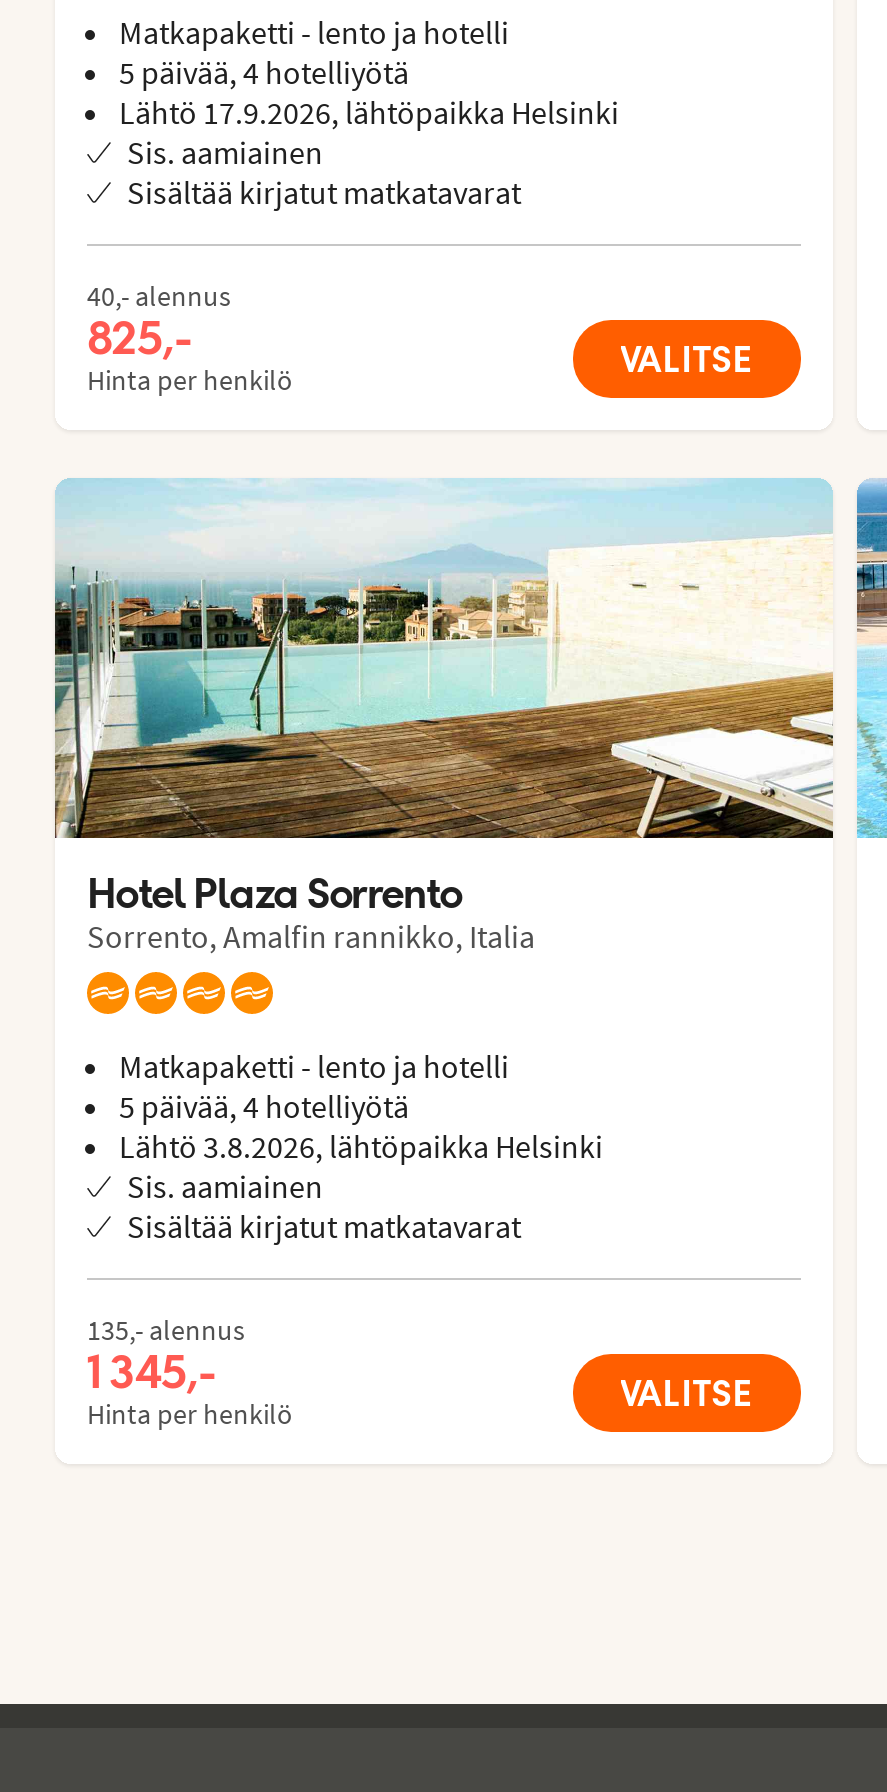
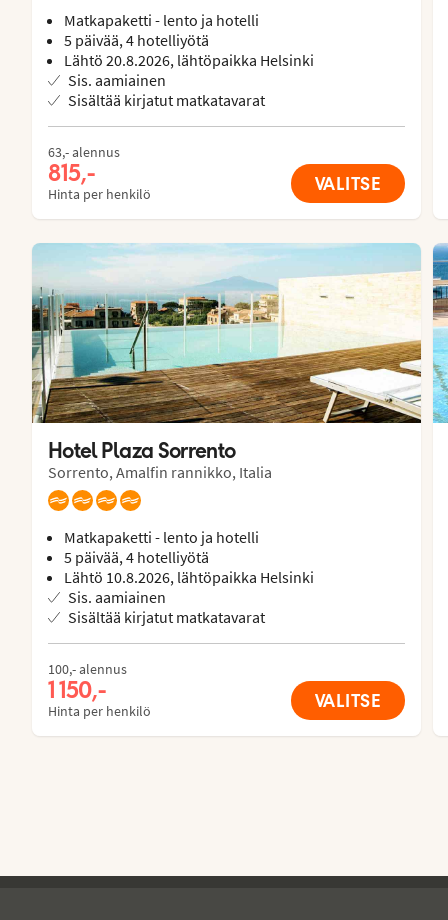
[119,91,619,131] Lähtö 17.9.2026, lähtöpaikka Helsinki -> [64,50,314,70] Lähtö 20.8.2026, lähtöpaikka Helsinki
[87,277,231,313] 40,- alennus -> [48,143,120,161] 63,- alennus
[87,309,191,365] 825,- -> [48,159,95,187] 815,-
[119,1125,603,1165] Lähtö 3.8.2026, lähtöpaikka Helsinki -> [64,567,314,587] Lähtö 10.8.2026, lähtöpaikka Helsinki
[87,1311,245,1347] 135,- alennus -> [48,660,127,678] 100,- alennus
[87,1343,215,1399] 1 345,- -> [48,676,106,704] 1 150,-

